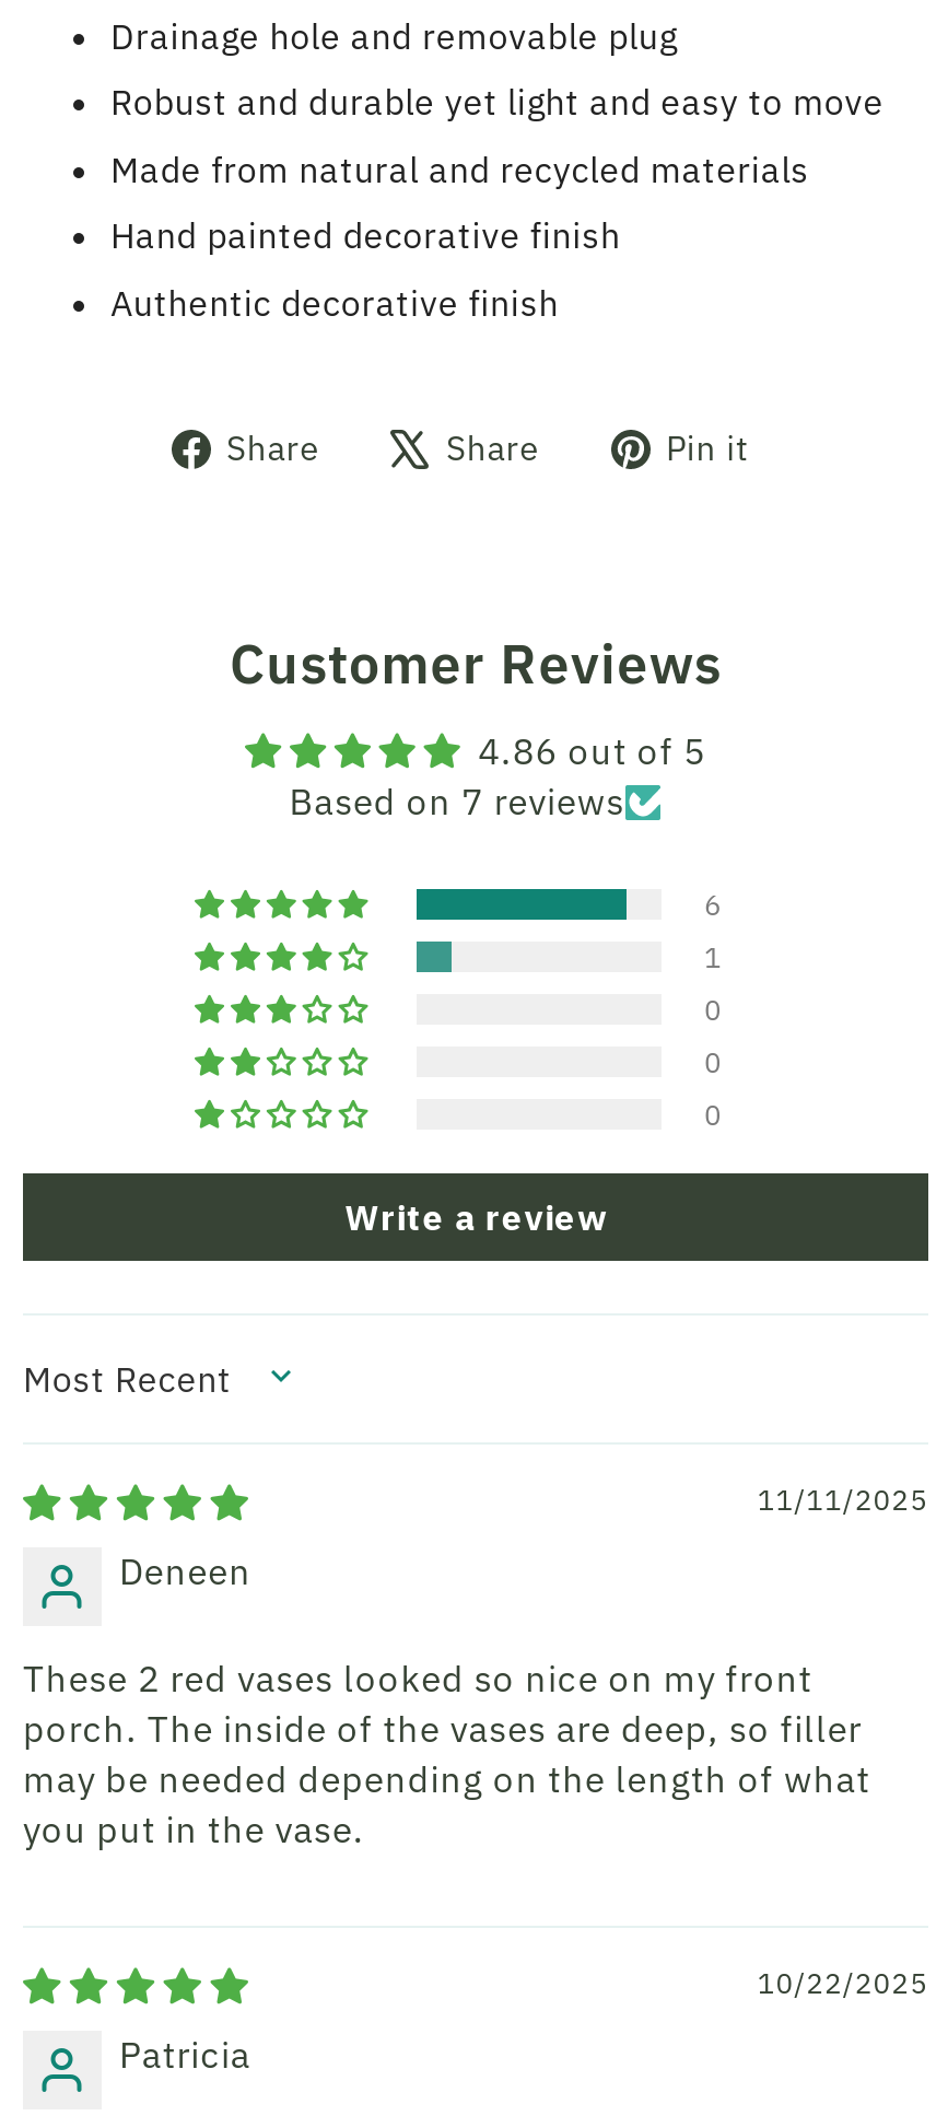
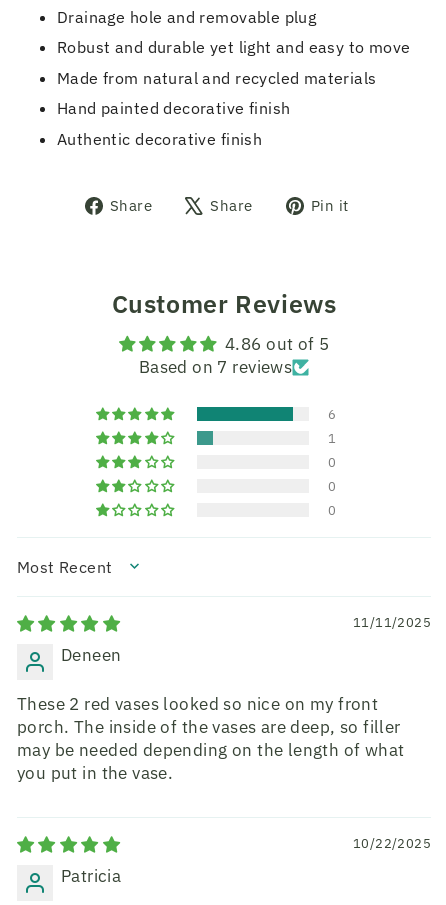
[345,1196,607,1239] Write a review -> none

